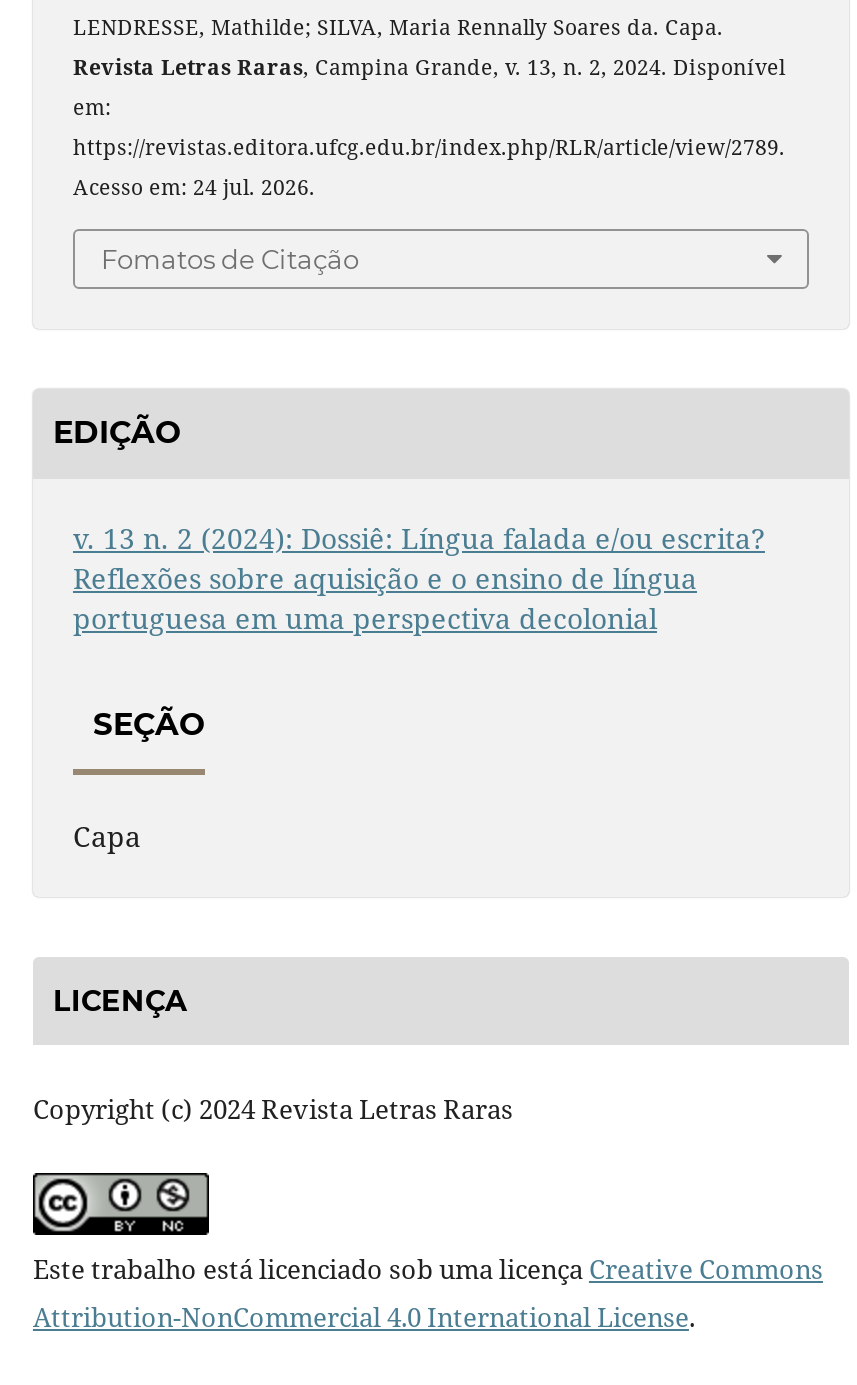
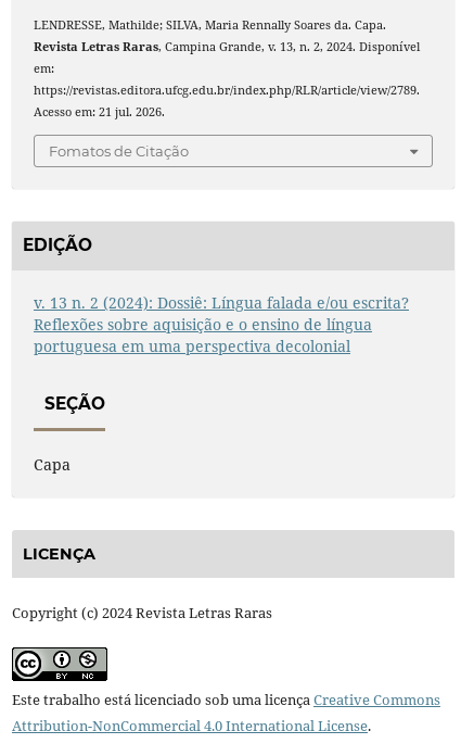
[73,173,315,201] Acesso em: 24 jul. 2026. -> [34,104,165,120] Acesso em: 21 jul. 2026.

